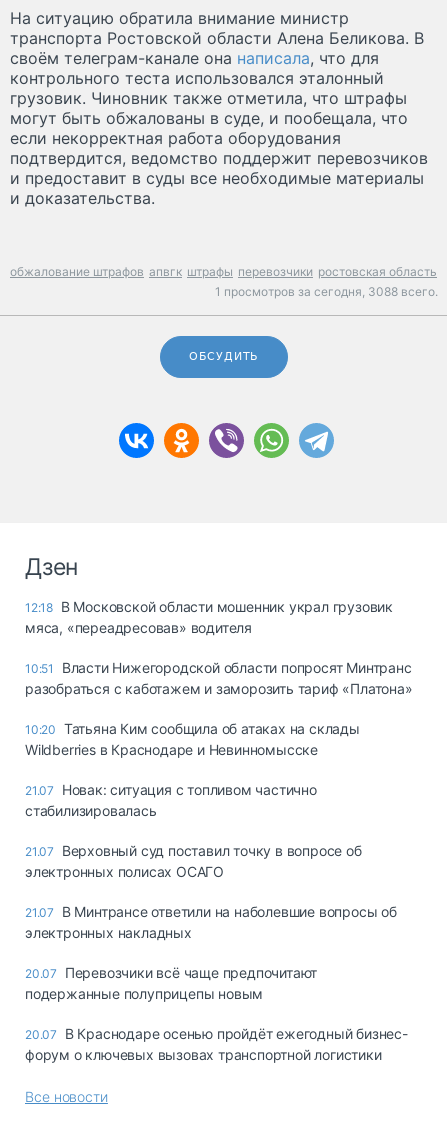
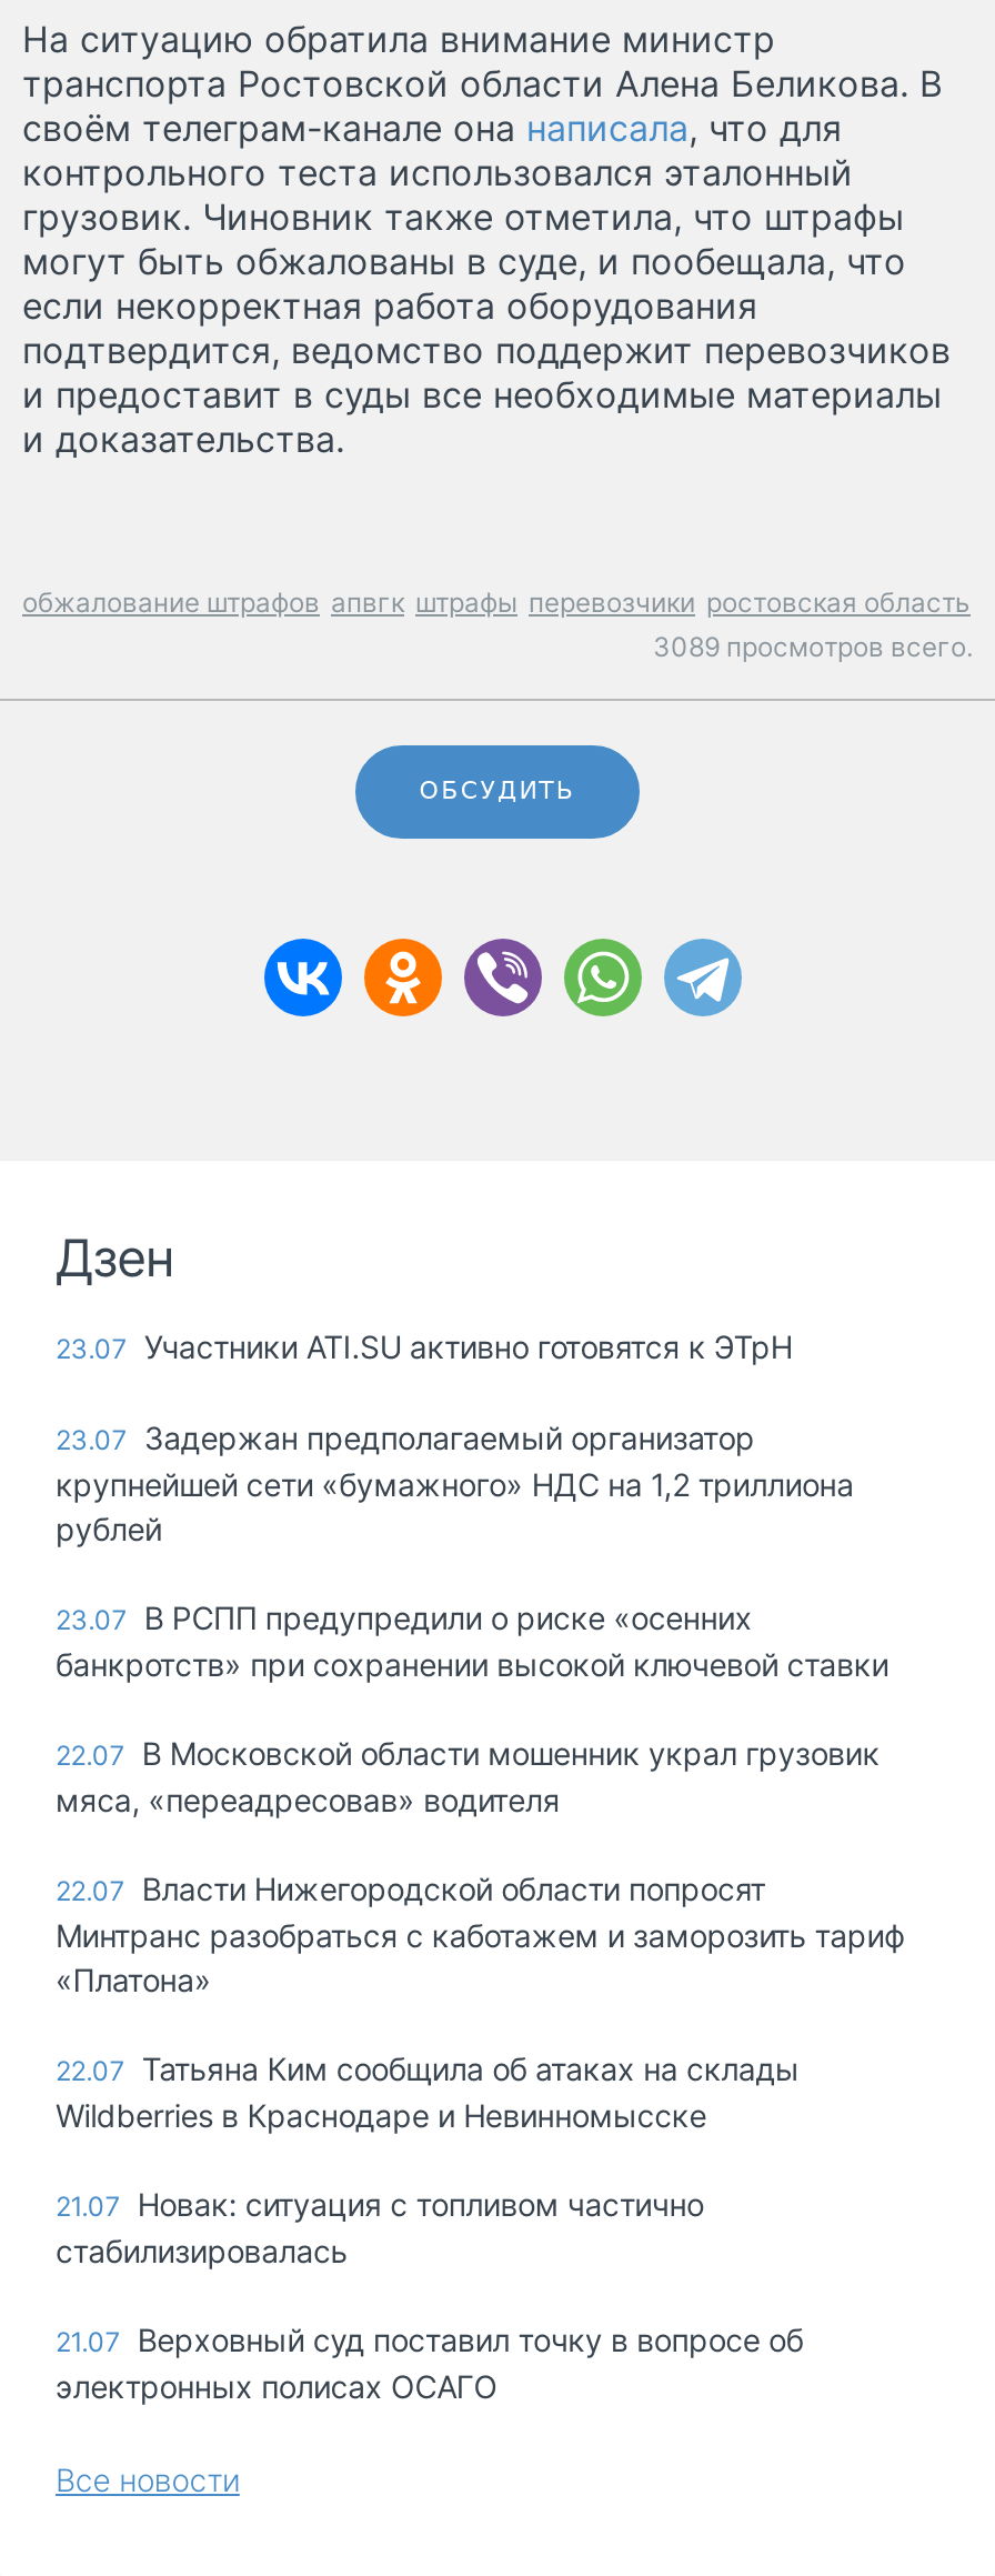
[215,284,438,299] 1 просмотров за сегодня, 3088 всего. -> [653,630,973,663] 3089 просмотров всего.
[25,598,393,615] 12:18 В Московской области мошенник украл грузовик -> [56,1327,888,1772] 23.07 Участники ATI.SU активно готовятся к ЭТрН | 23.07 Задержан предполагаемый организатор | крупнейшей сети «бумажного» НДС на 1,2 триллиона | рублей | 23.07 В РСПП предупредили о риске «осенних | банкротств» при сохранении высокой ключевой ставки | 22.07 В Московской области мошенник украл грузовик
moved [25,619,252,636] -> [56,1780,560,1818]: мяса, «переадресовав» водителя
[25,659,413,697] 10:51 Власти Нижегородской области попросят Минтранс | разобраться с каботажем и заморозить тариф «Платона» -> [56,1869,906,1998] 22.07 Власти Нижегородской области попросят | Минтранс разобраться с каботажем и заморозить тариф | «Платона»
[25,720,360,737] 10:20 Татьяна Ким сообщила об атаках на склады -> [56,2049,799,2087] 22.07 Татьяна Ким сообщила об атаках на склады
moved [25,741,362,880] -> [56,2096,803,2405]: Wildberries в Краснодаре и Невинномысске | 21.07 Новак: ситуация с топливом частично | стабилизировалась | 21.07 Верховный суд поставил точку в вопросе об | электронных полисах ОСАГО
[25,903,408,1063] 21.07 В Минтрансе ответили на наболевшие вопросы об | электронных накладных | 20.07 Перевозчики всё чаще предпочитают | подержанные полуприцепы новым | 20.07 В Краснодаре осенью пройдёт ежегодный бизнес- | форум о ключевых вызовах транспортной логистики -> none

